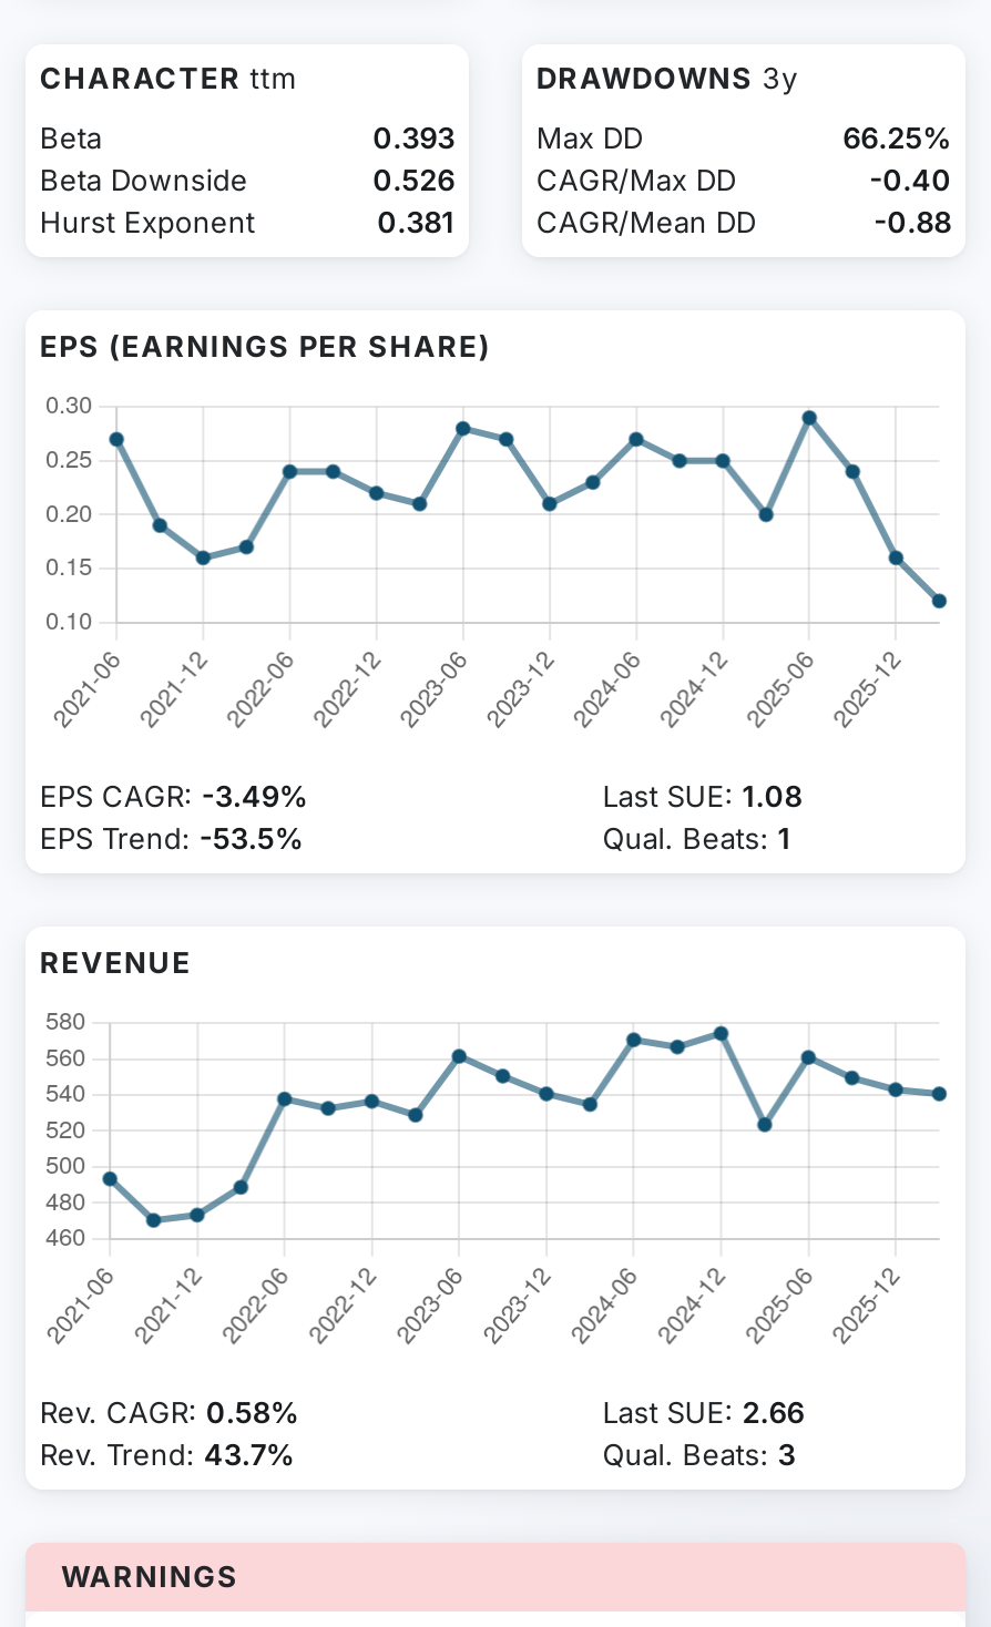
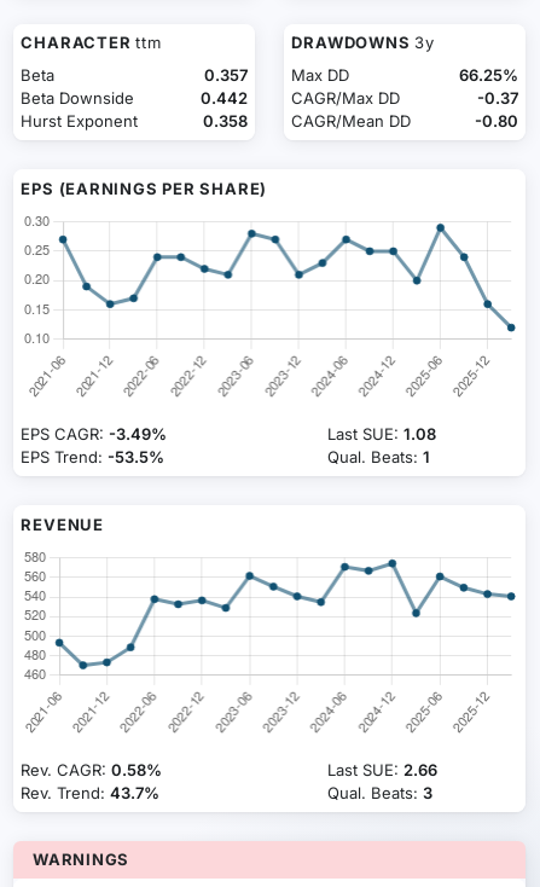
[373,120,455,155] 0.393 -> [204,65,247,85] 0.357
[373,162,455,197] 0.526 -> [200,88,247,108] 0.442
[869,162,951,197] -0.40 -> [477,88,518,108] -0.37
[377,204,455,239] 0.381 -> [202,111,247,131] 0.358
[874,204,951,239] -0.88 -> [474,111,518,131] -0.80

